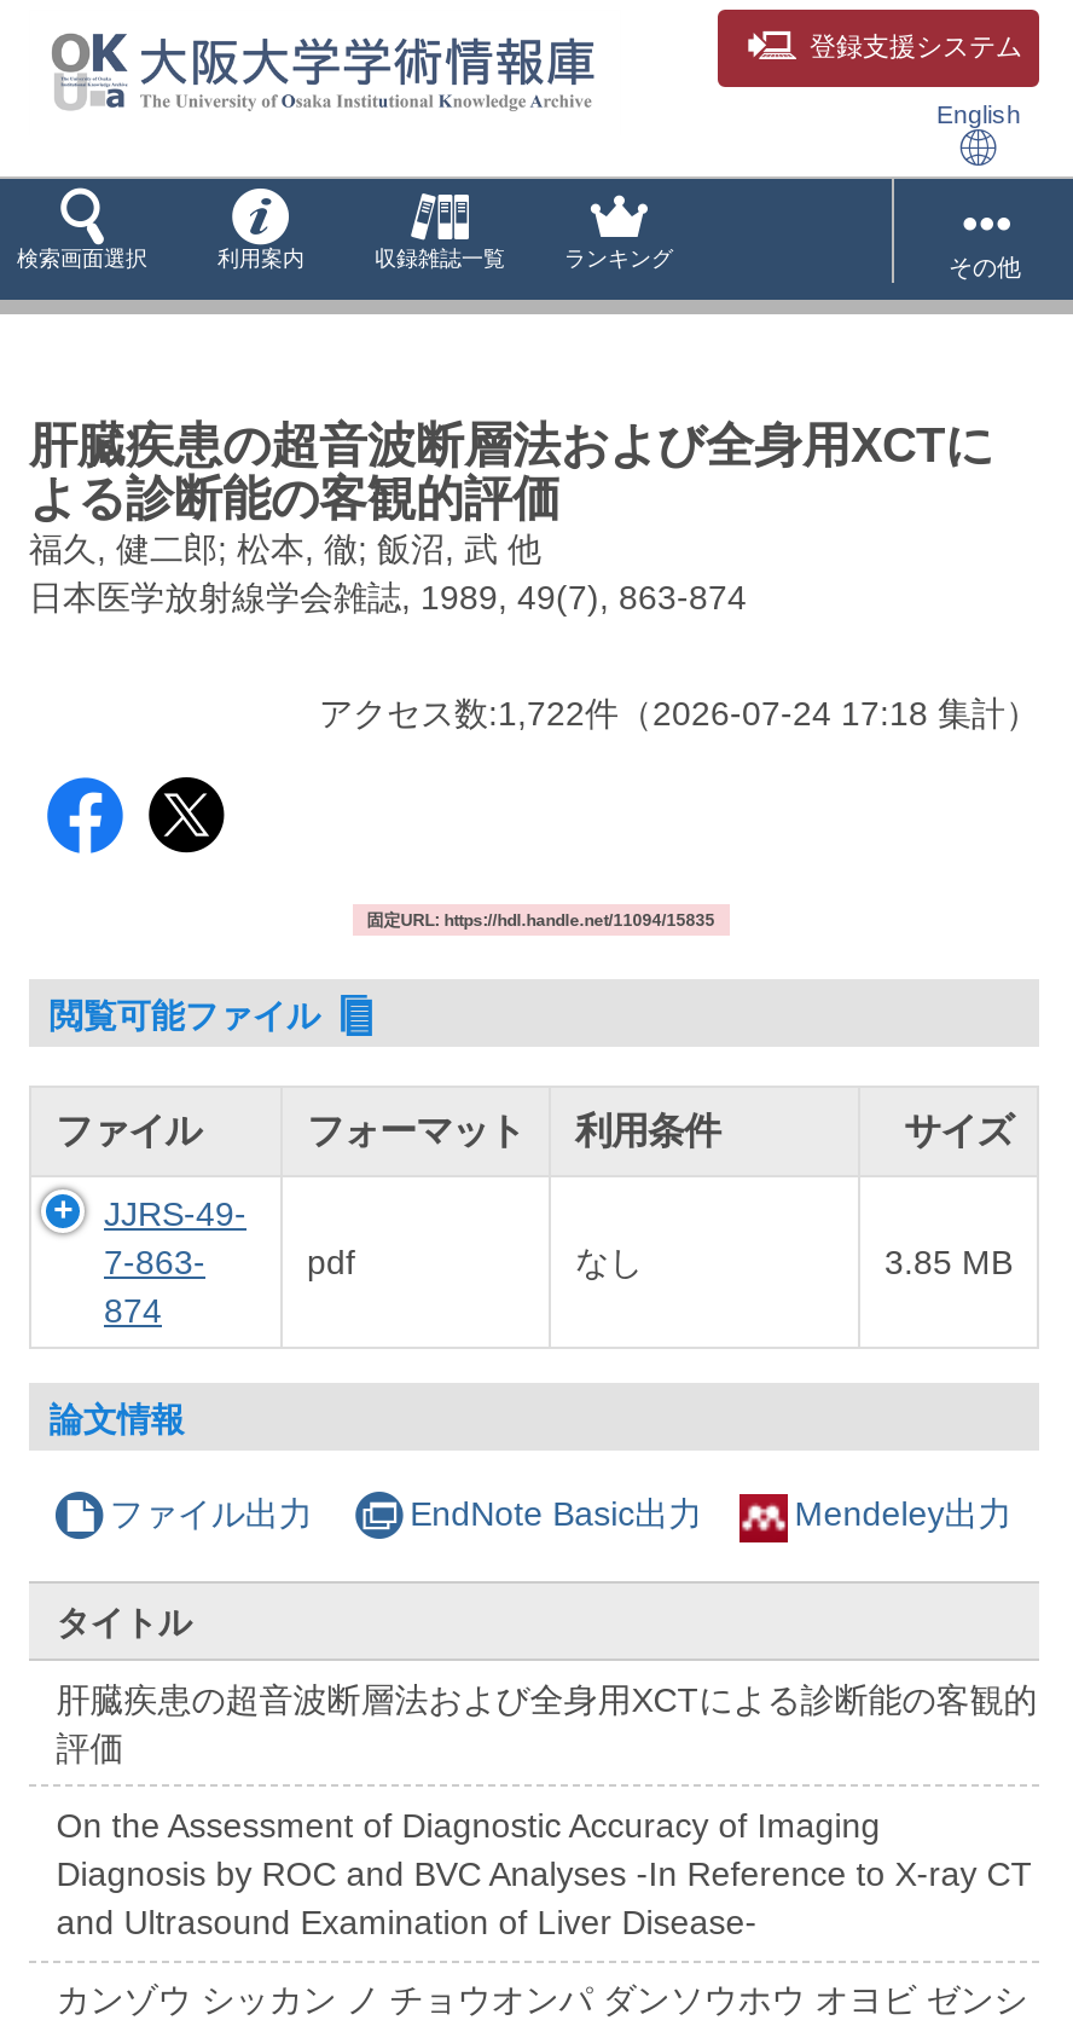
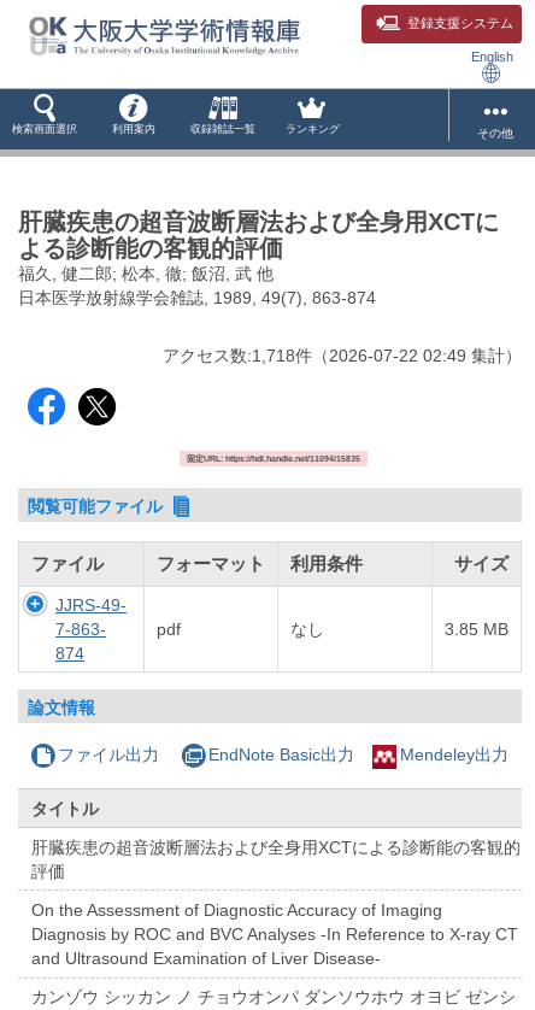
[319,694,1039,733] アクセス数:1,722件（2026-07-24 17:18 集計） -> [163,346,522,365] アクセス数:1,718件（2026-07-22 02:49 集計）

